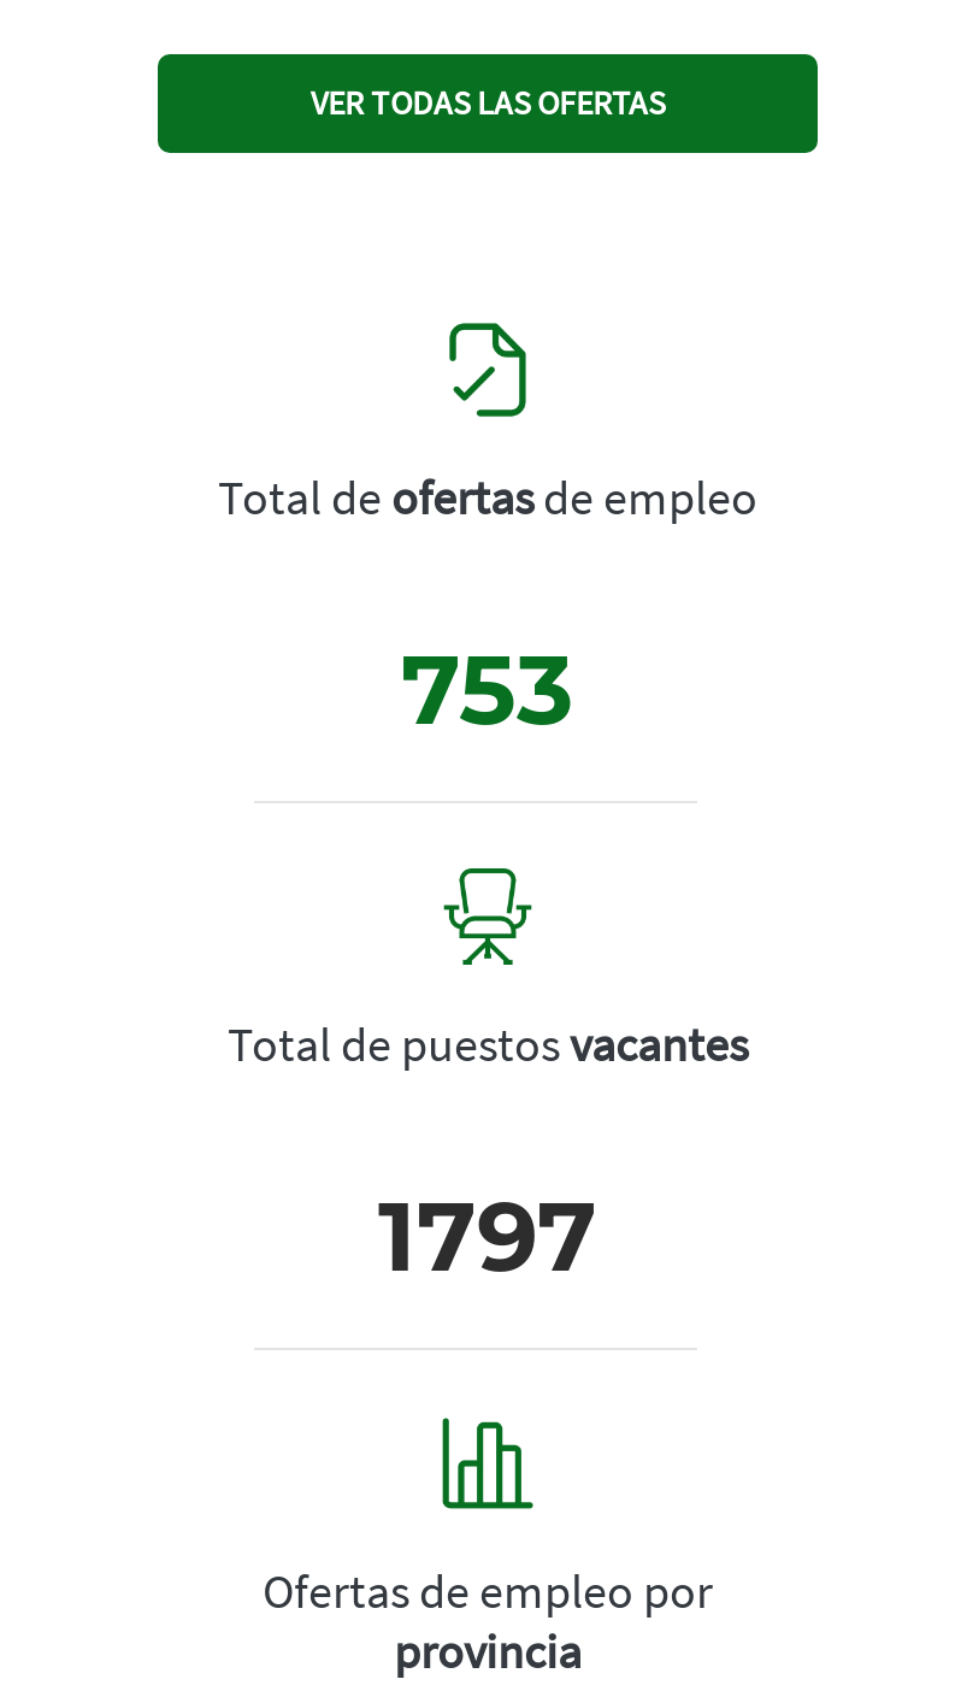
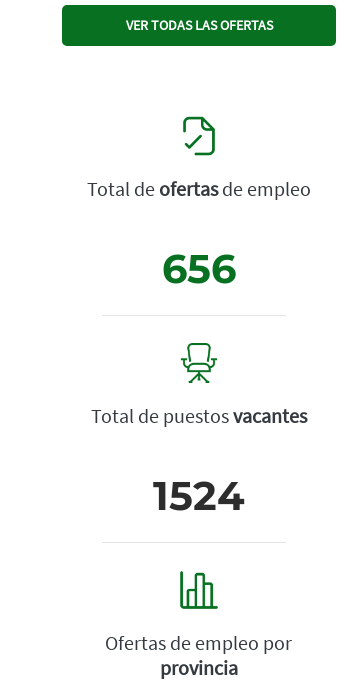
[401,630,574,748] 753 -> [162,244,236,293] 656
[378,1177,597,1295] 1797 -> [153,471,245,520] 1524

